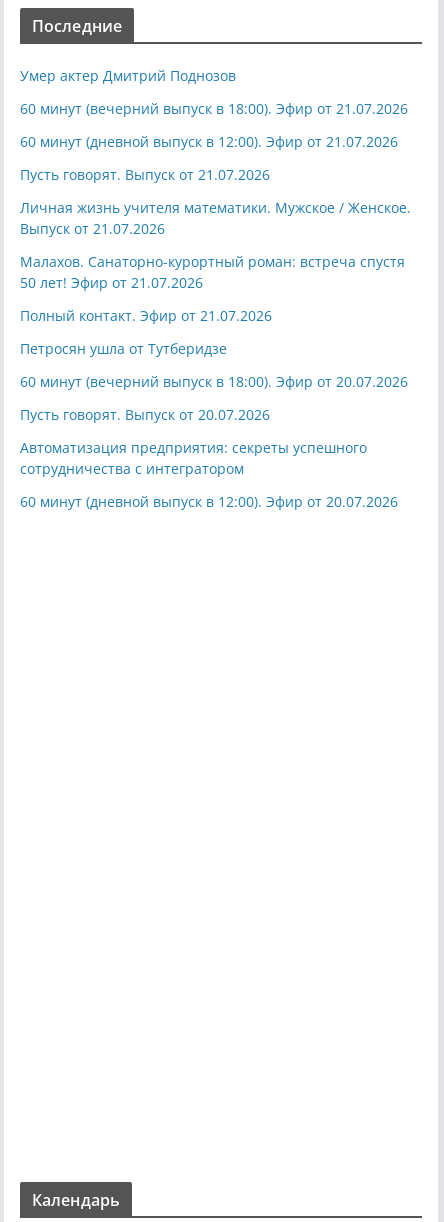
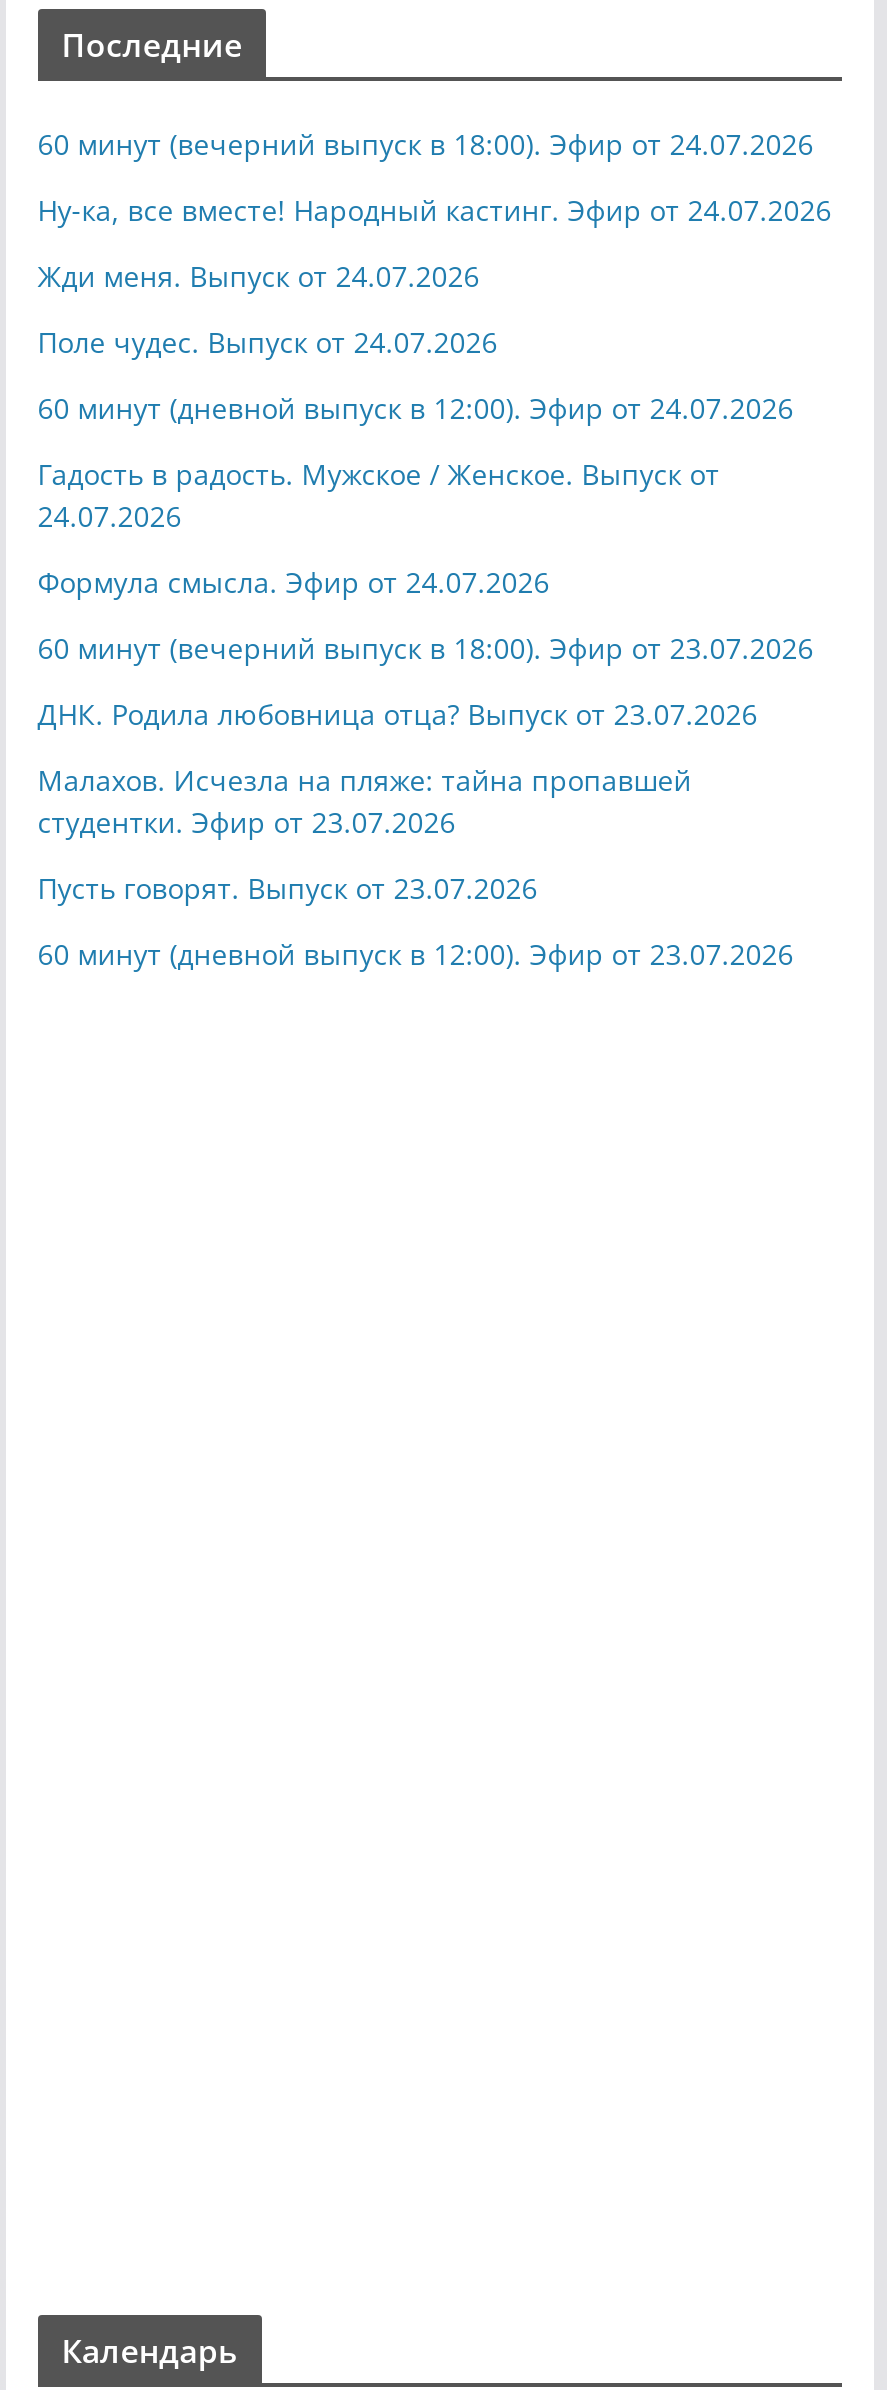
[20,66,236,85] Умер актер Дмитрий Поднозов -> [37,125,813,163] 60 минут (вечерний выпуск в 18:00). Эфир от 24.07.2026
[20,99,408,118] 60 минут (вечерний выпуск в 18:00). Эфир от 21.07.2026 -> [37,191,831,229] Ну-ка, все вместе! Народный кастинг. Эфир от 24.07.2026
[20,132,398,151] 60 минут (дневной выпуск в 12:00). Эфир от 21.07.2026 -> [37,257,479,295] Жди меня. Выпуск от 24.07.2026
[20,165,270,184] Пусть говорят. Выпуск от 21.07.2026 -> [37,323,497,361] Поле чудес. Выпуск от 24.07.2026
[20,198,411,238] Личная жизнь учителя математики. Мужское / Женское. | Выпуск от 21.07.2026 -> [37,389,793,427] 60 минут (дневной выпуск в 12:00). Эфир от 24.07.2026
[20,252,405,292] Малахов. Санаторно-курортный роман: встреча спустя | 50 лет! Эфир от 21.07.2026 -> [37,455,719,535] Гадость в радость. Мужское / Женское. Выпуск от | 24.07.2026
[20,306,272,325] Полный контакт. Эфир от 21.07.2026 -> [37,563,549,601] Формула смысла. Эфир от 24.07.2026
[20,339,227,358] Петросян ушла от Тутберидзе -> [37,629,813,667] 60 минут (вечерний выпуск в 18:00). Эфир от 23.07.2026
[20,372,408,391] 60 минут (вечерний выпуск в 18:00). Эфир от 20.07.2026 -> [37,695,757,733] ДНК. Родила любовница отца? Выпуск от 23.07.2026
[20,405,270,424] Пусть говорят. Выпуск от 20.07.2026 -> [37,761,691,841] Малахов. Исчезла на пляже: тайна пропавшей | студентки. Эфир от 23.07.2026
[20,438,367,478] Автоматизация предприятия: секреты успешного | сотрудничества с интегратором -> [37,869,537,907] Пусть говорят. Выпуск от 23.07.2026
[20,492,398,511] 60 минут (дневной выпуск в 12:00). Эфир от 20.07.2026 -> [37,935,793,973] 60 минут (дневной выпуск в 12:00). Эфир от 23.07.2026

